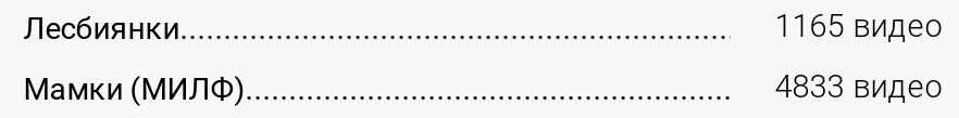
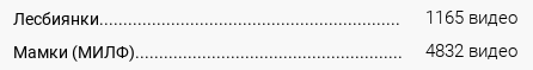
[775,69,942,106] 4833 видео -> [426,41,518,61] 4832 видео

